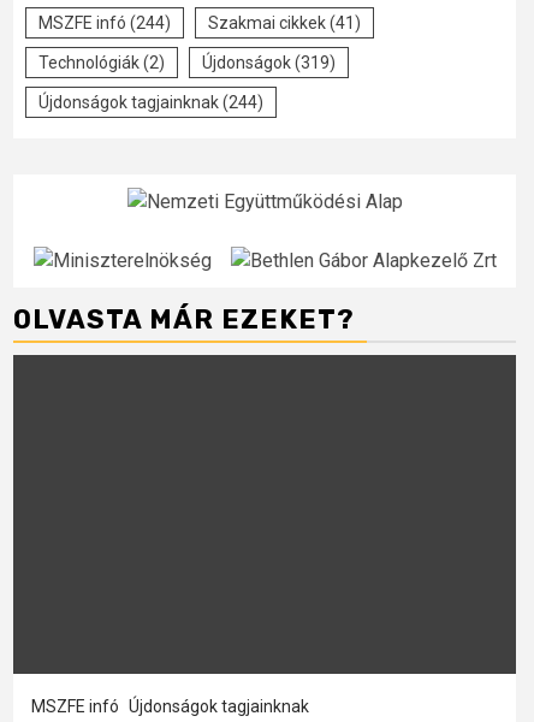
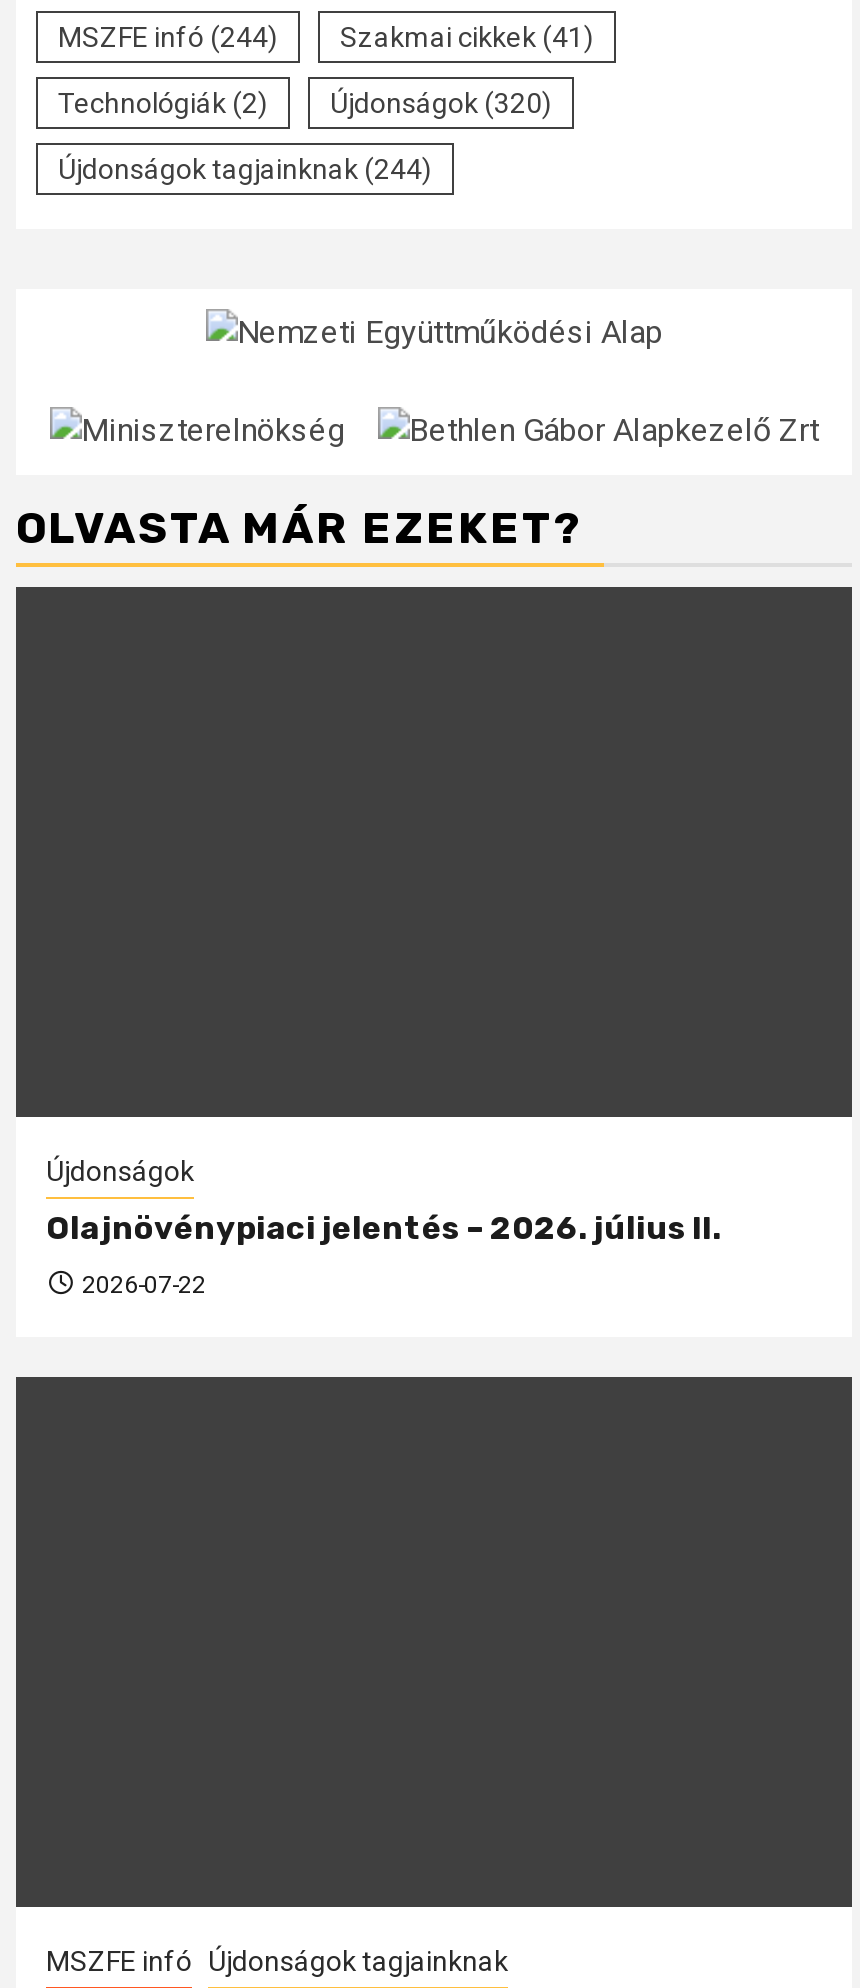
[38,53,336,72] Technológiák (2) Újdonságok (319) -> [58,86,552,118] Technológiák (2) Újdonságok (320)
none -> [46,1155,722,1299] Újdonságok | Olajnövénypiaci jelentés – 2026. július II. | 2026-07-22

